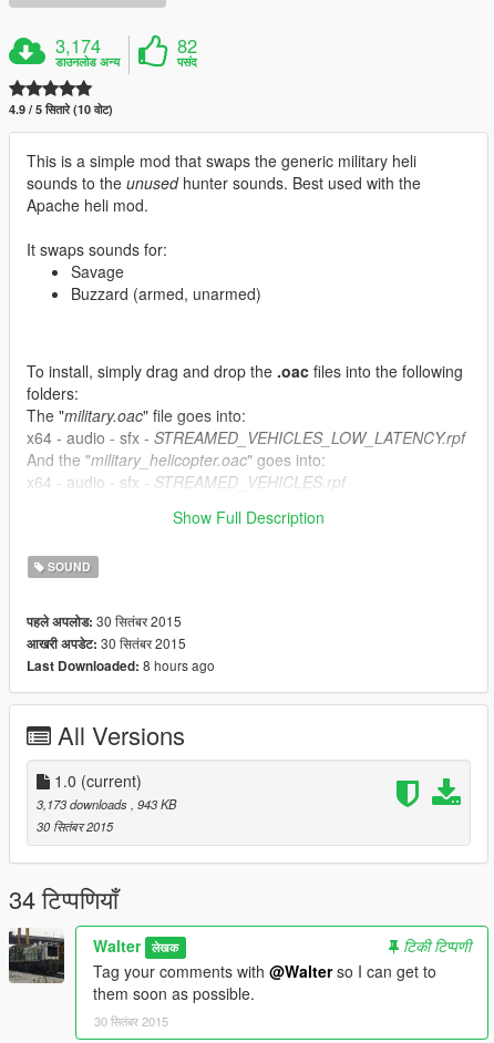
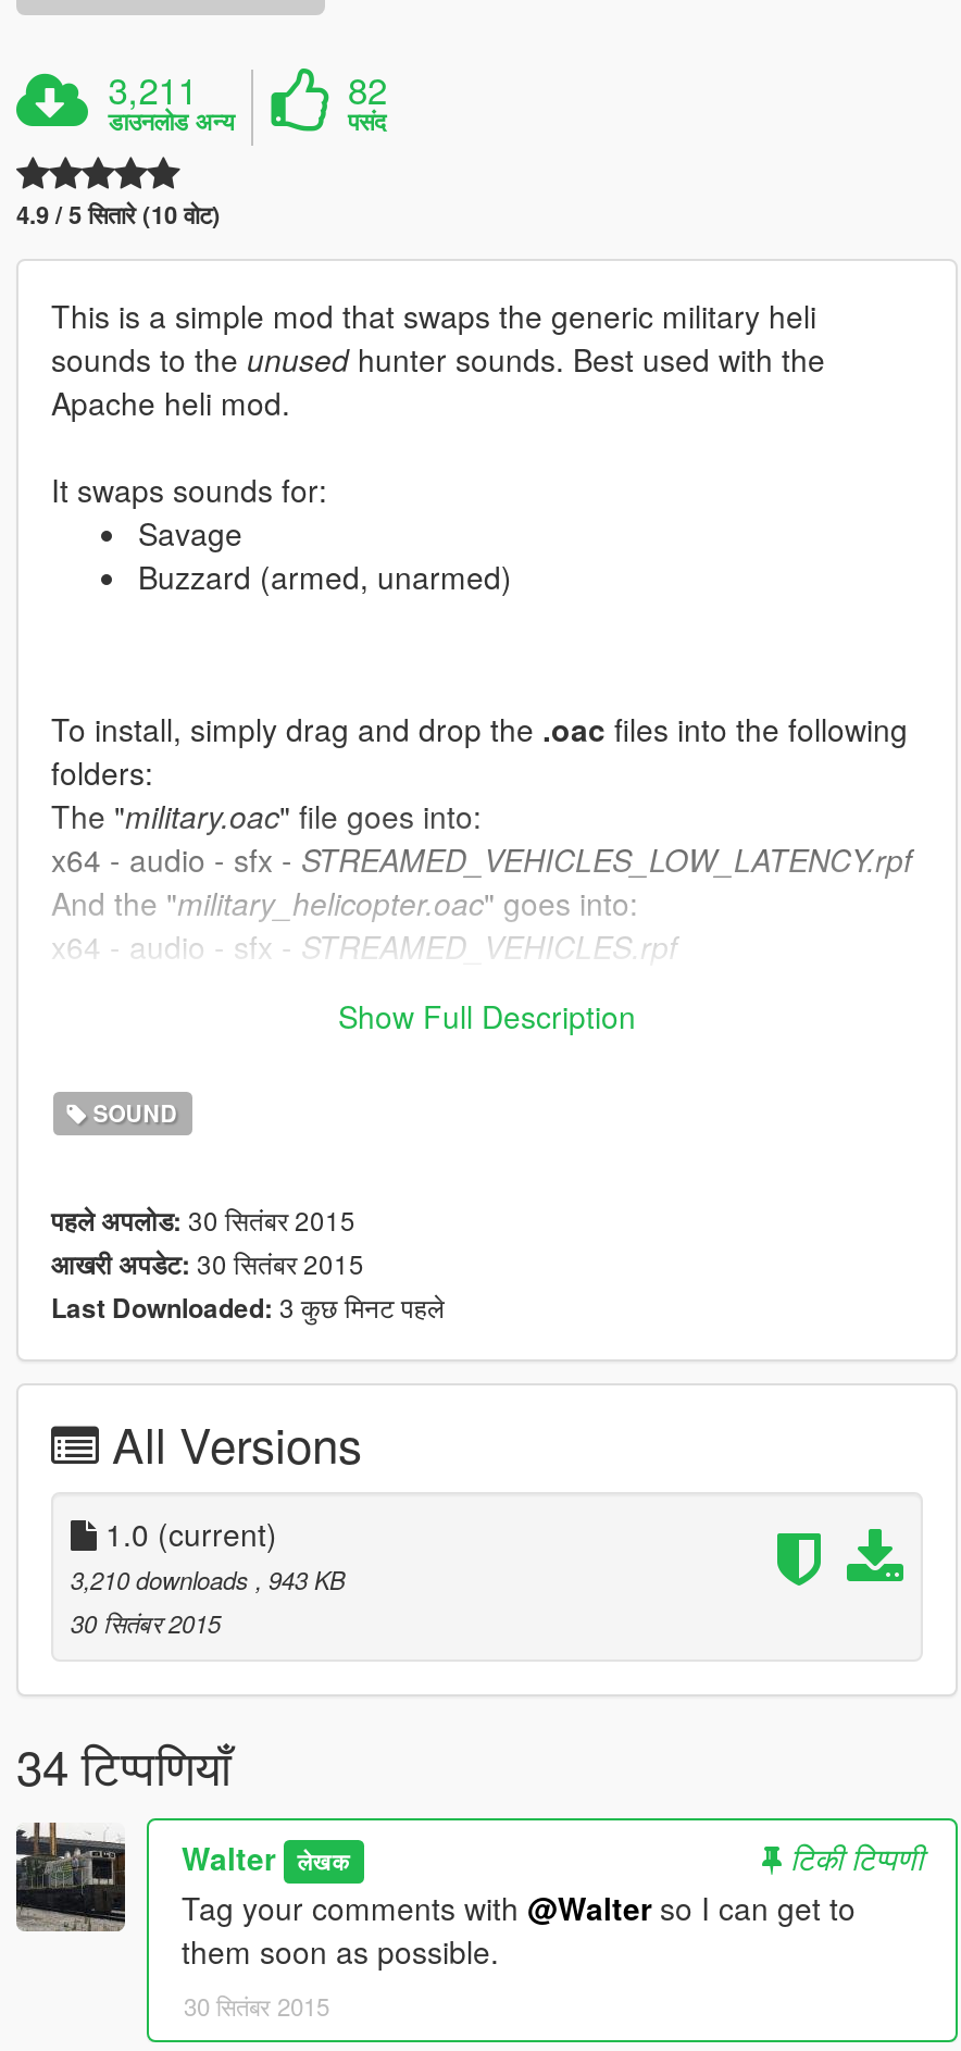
[56,32,101,59] 3,174 -> [108,63,197,115] 3,211
[27,656,215,676] Last Downloaded: 8 hours ago -> [51,1288,445,1327] Last Downloaded: 3 कुछ मिनट पहले
[37,795,176,813] 3,173 downloads, 943 KB -> [71,1562,345,1597] 3,210 downloads, 943 KB

